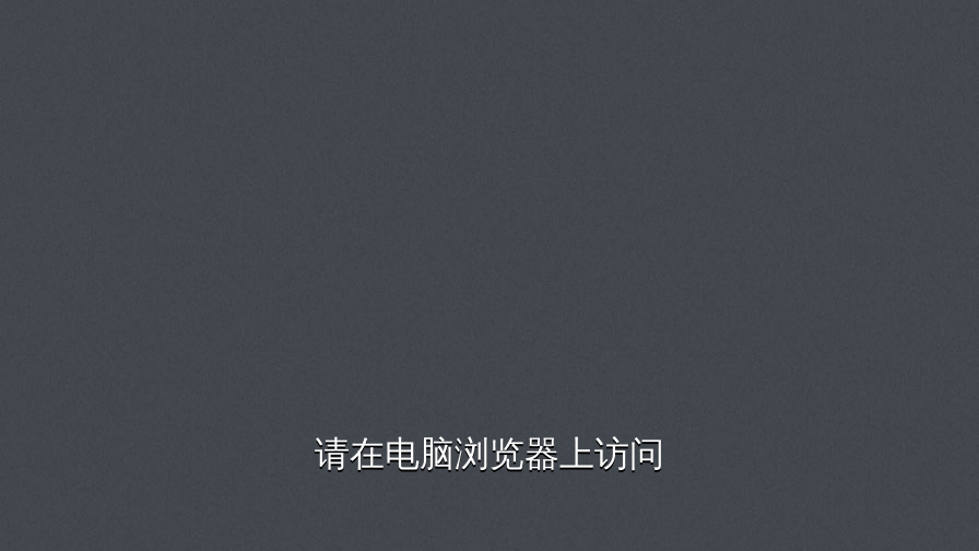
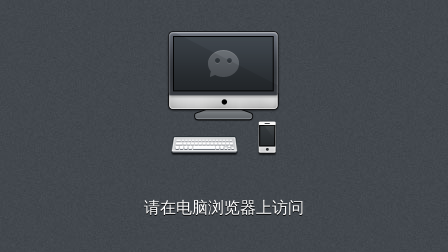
none -> [169,32,278,155] [image]

